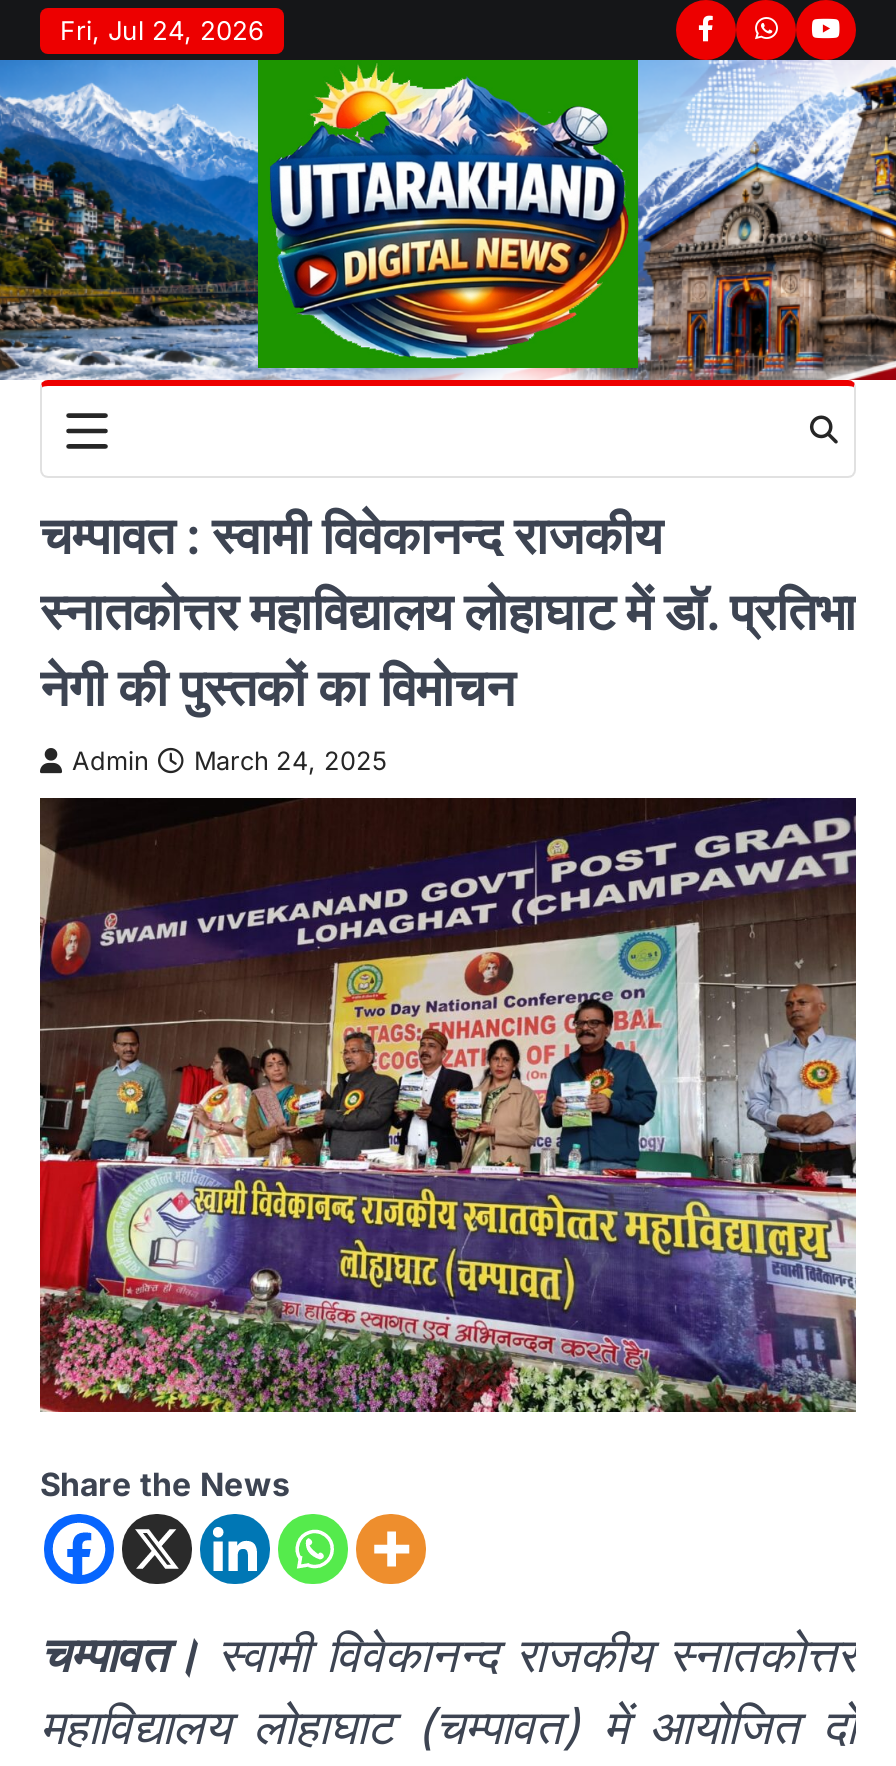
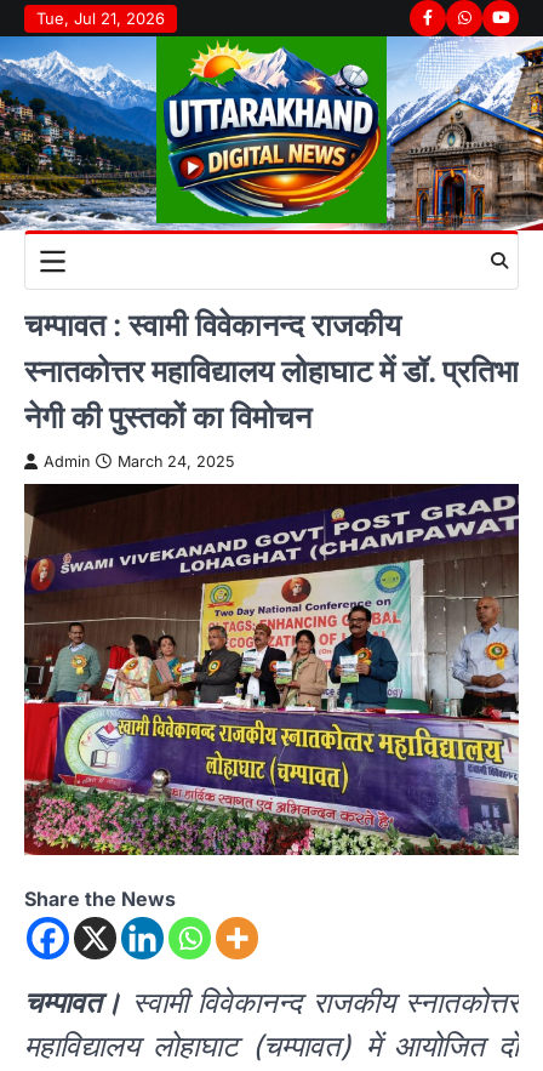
[60,13,264,45] Fri, Jul 24, 2026 -> [36,8,165,27] Tue, Jul 21, 2026

